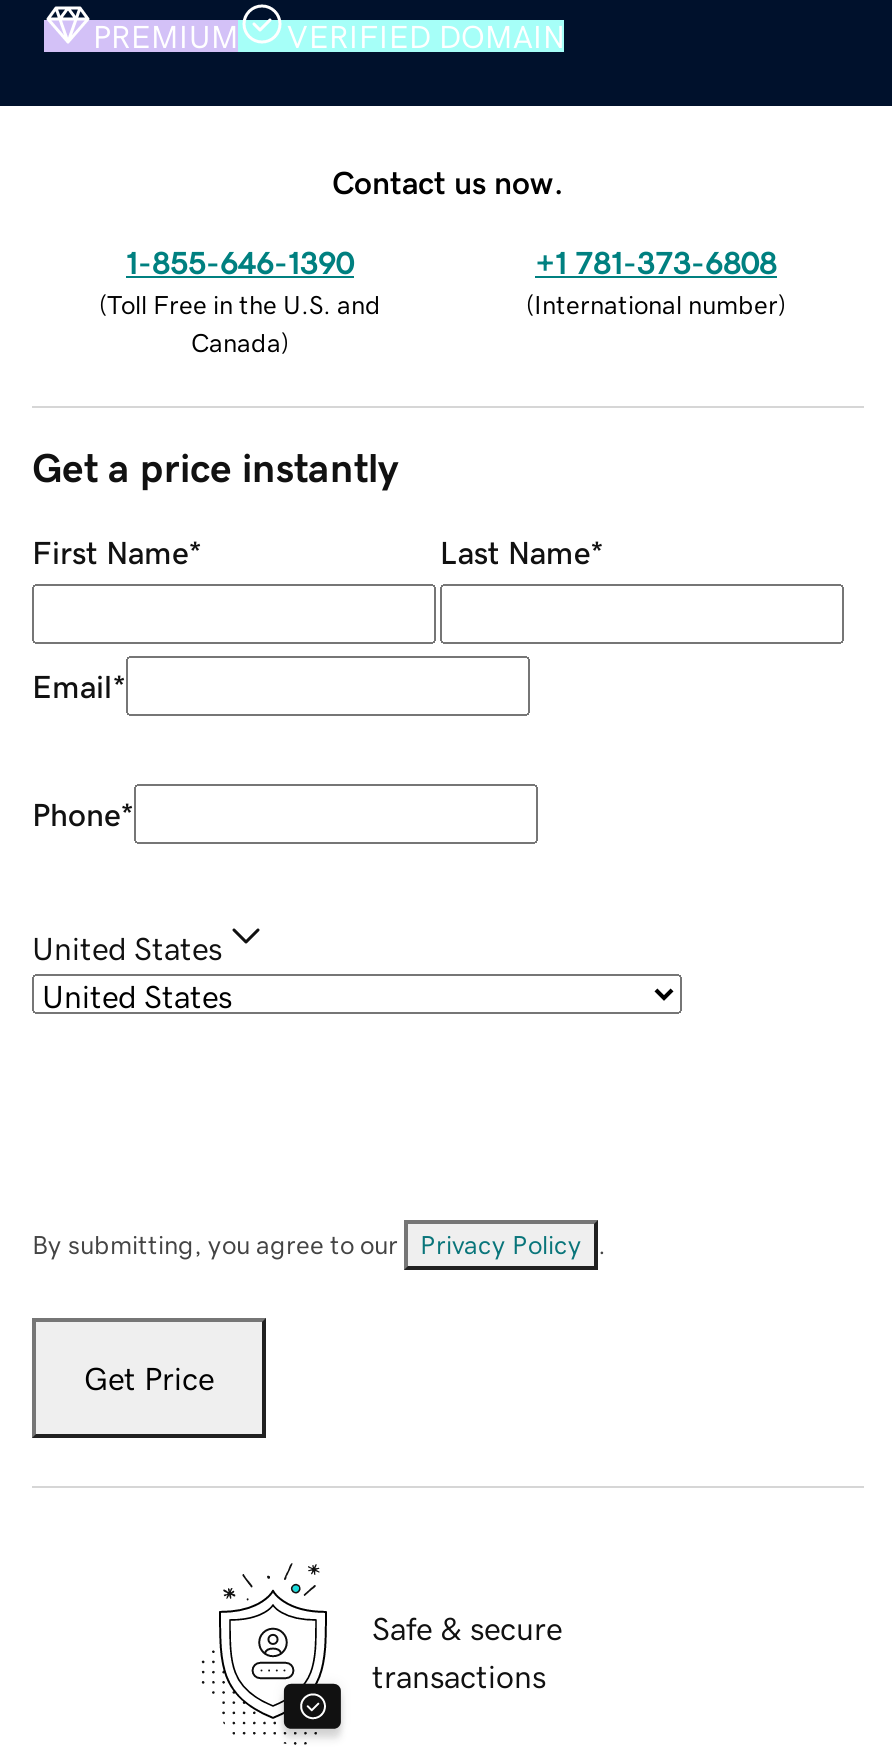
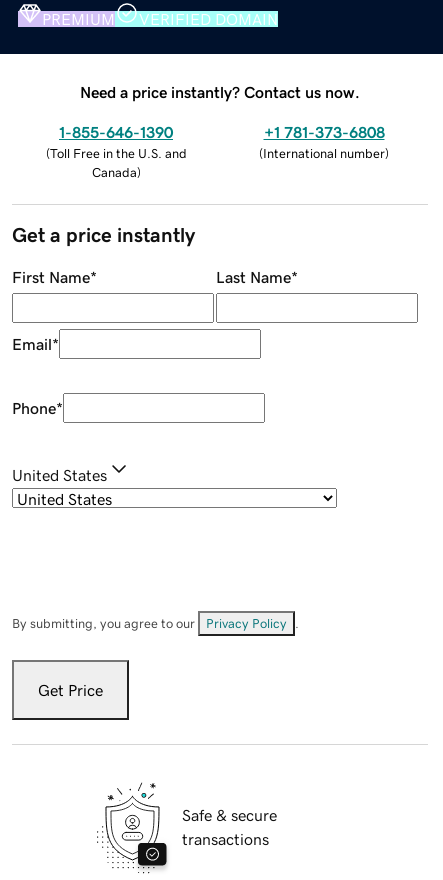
[332,165,564,197] Contact us now. -> [80,84,360,100] Need a price instantly? Contact us now.

